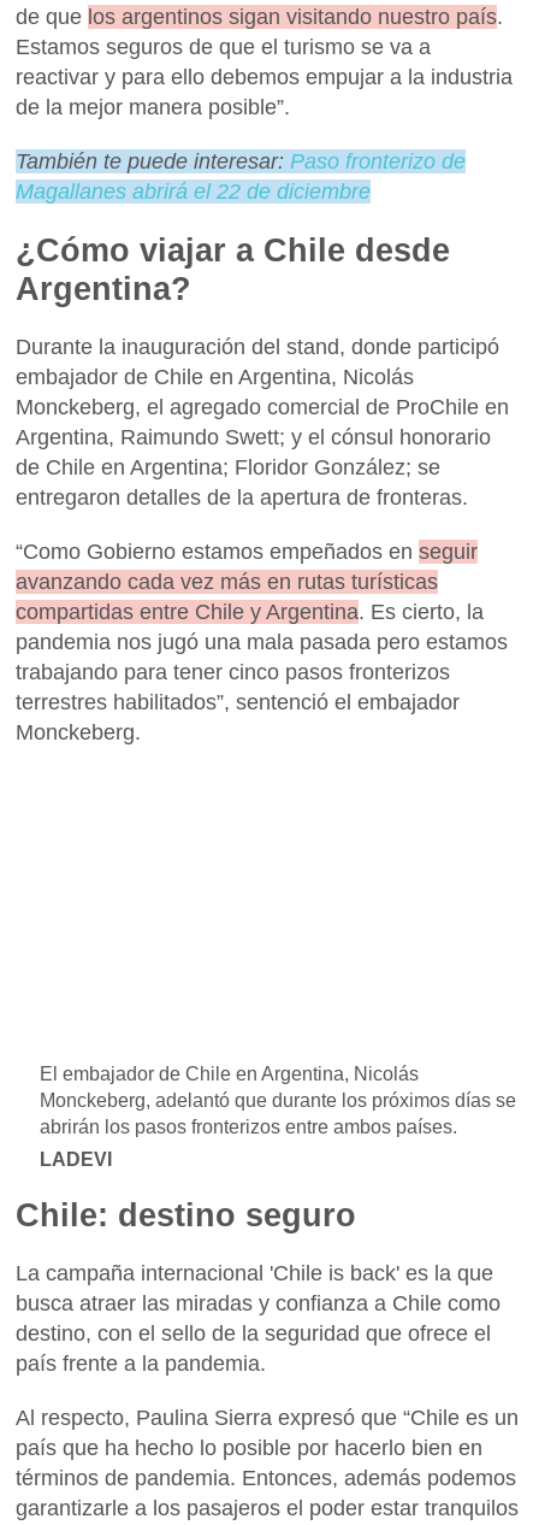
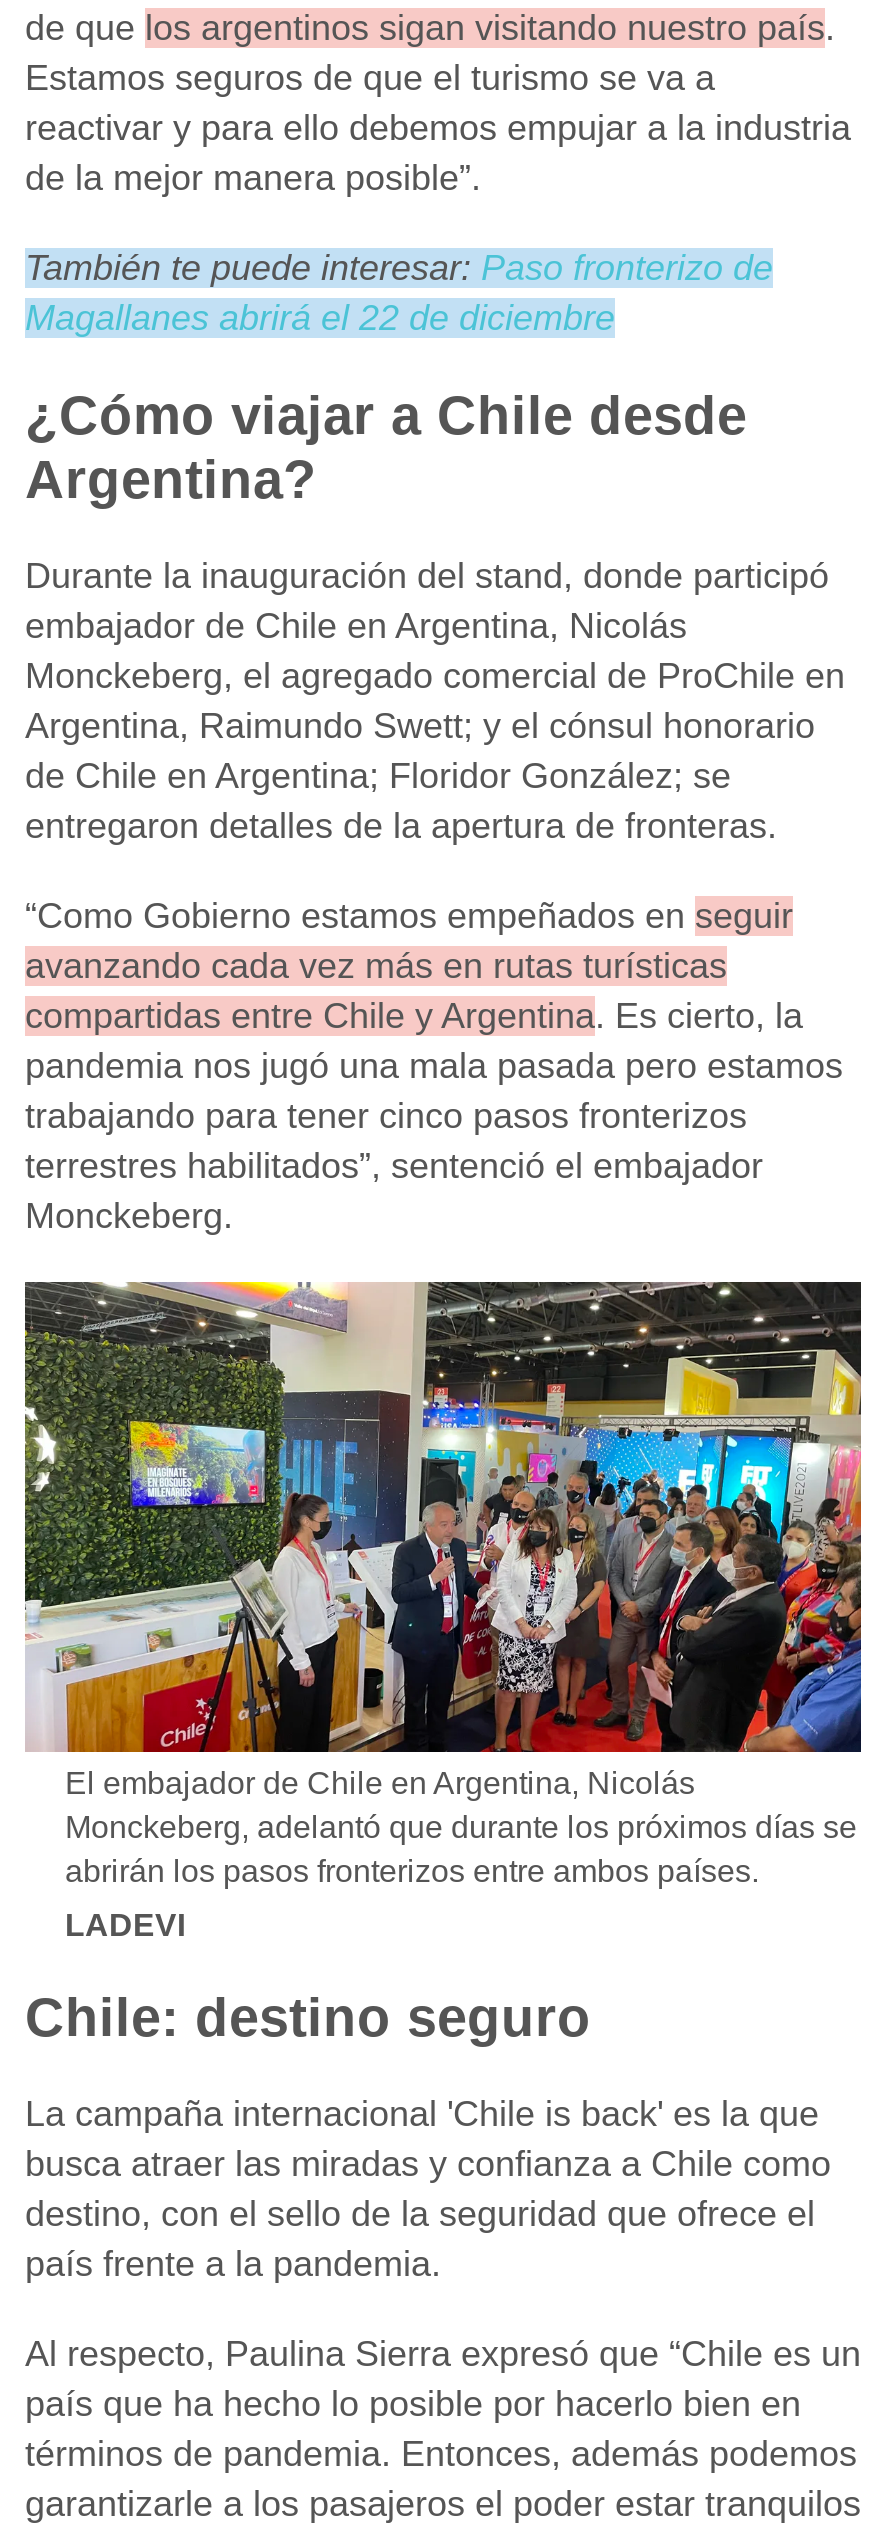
none -> [23,1280,863,1754] [image]

